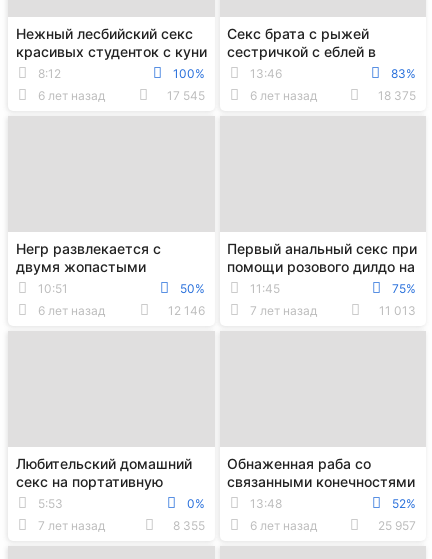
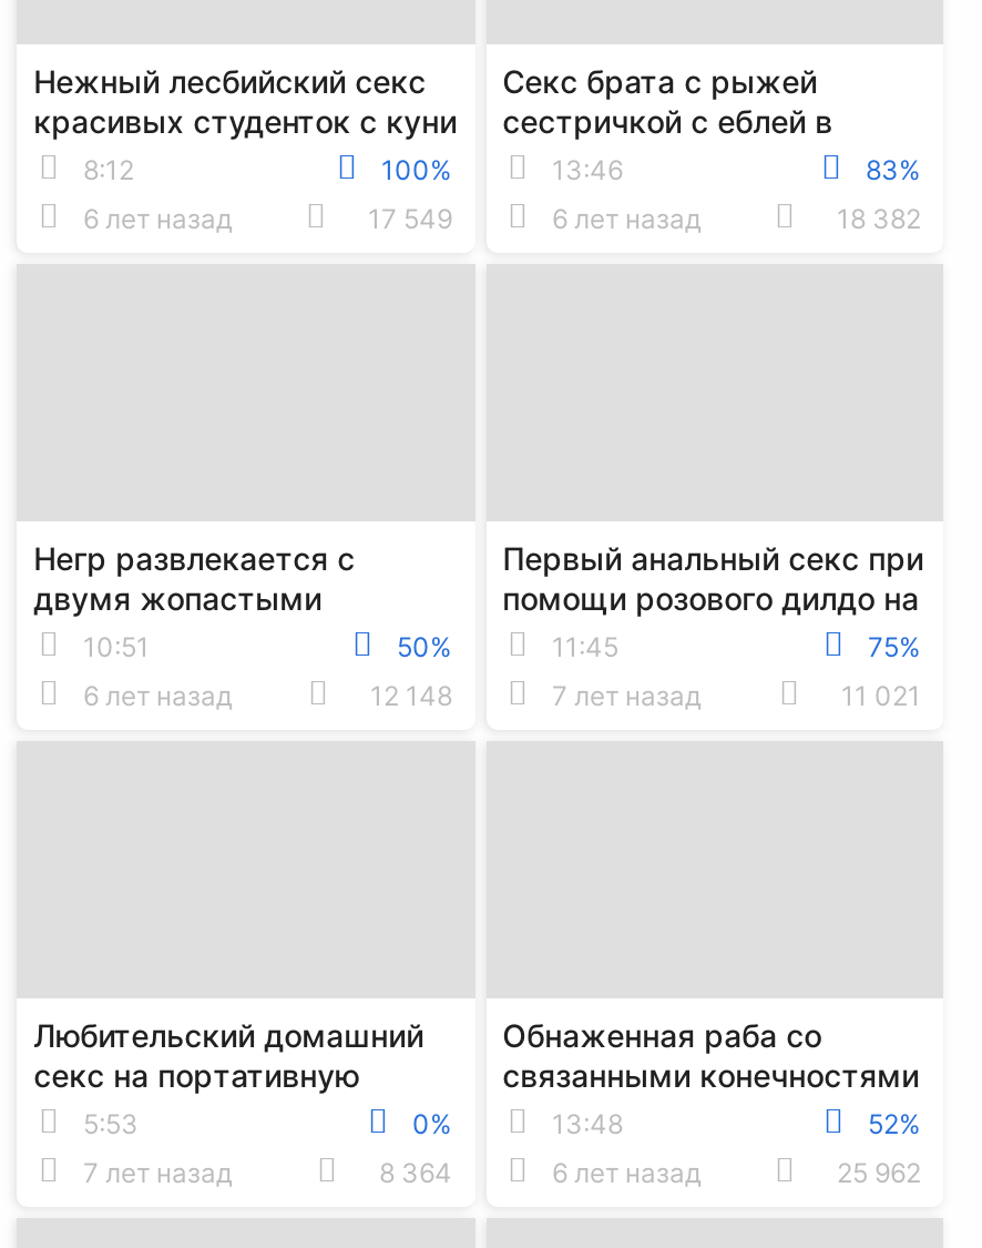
[166,88,204,103] 17 545 -> [368,202,452,235] 17 549
[378,88,416,103] 18 375 -> [837,202,921,235] 18 382
[167,303,204,318] 12 146 -> [370,679,452,713] 12 148
[379,303,416,318] 11 013 -> [841,679,921,713] 11 021
[172,518,204,533] 8 355 -> [379,1157,452,1190] 8 364
[378,518,416,533] 25 957 -> [837,1157,921,1190] 25 962

